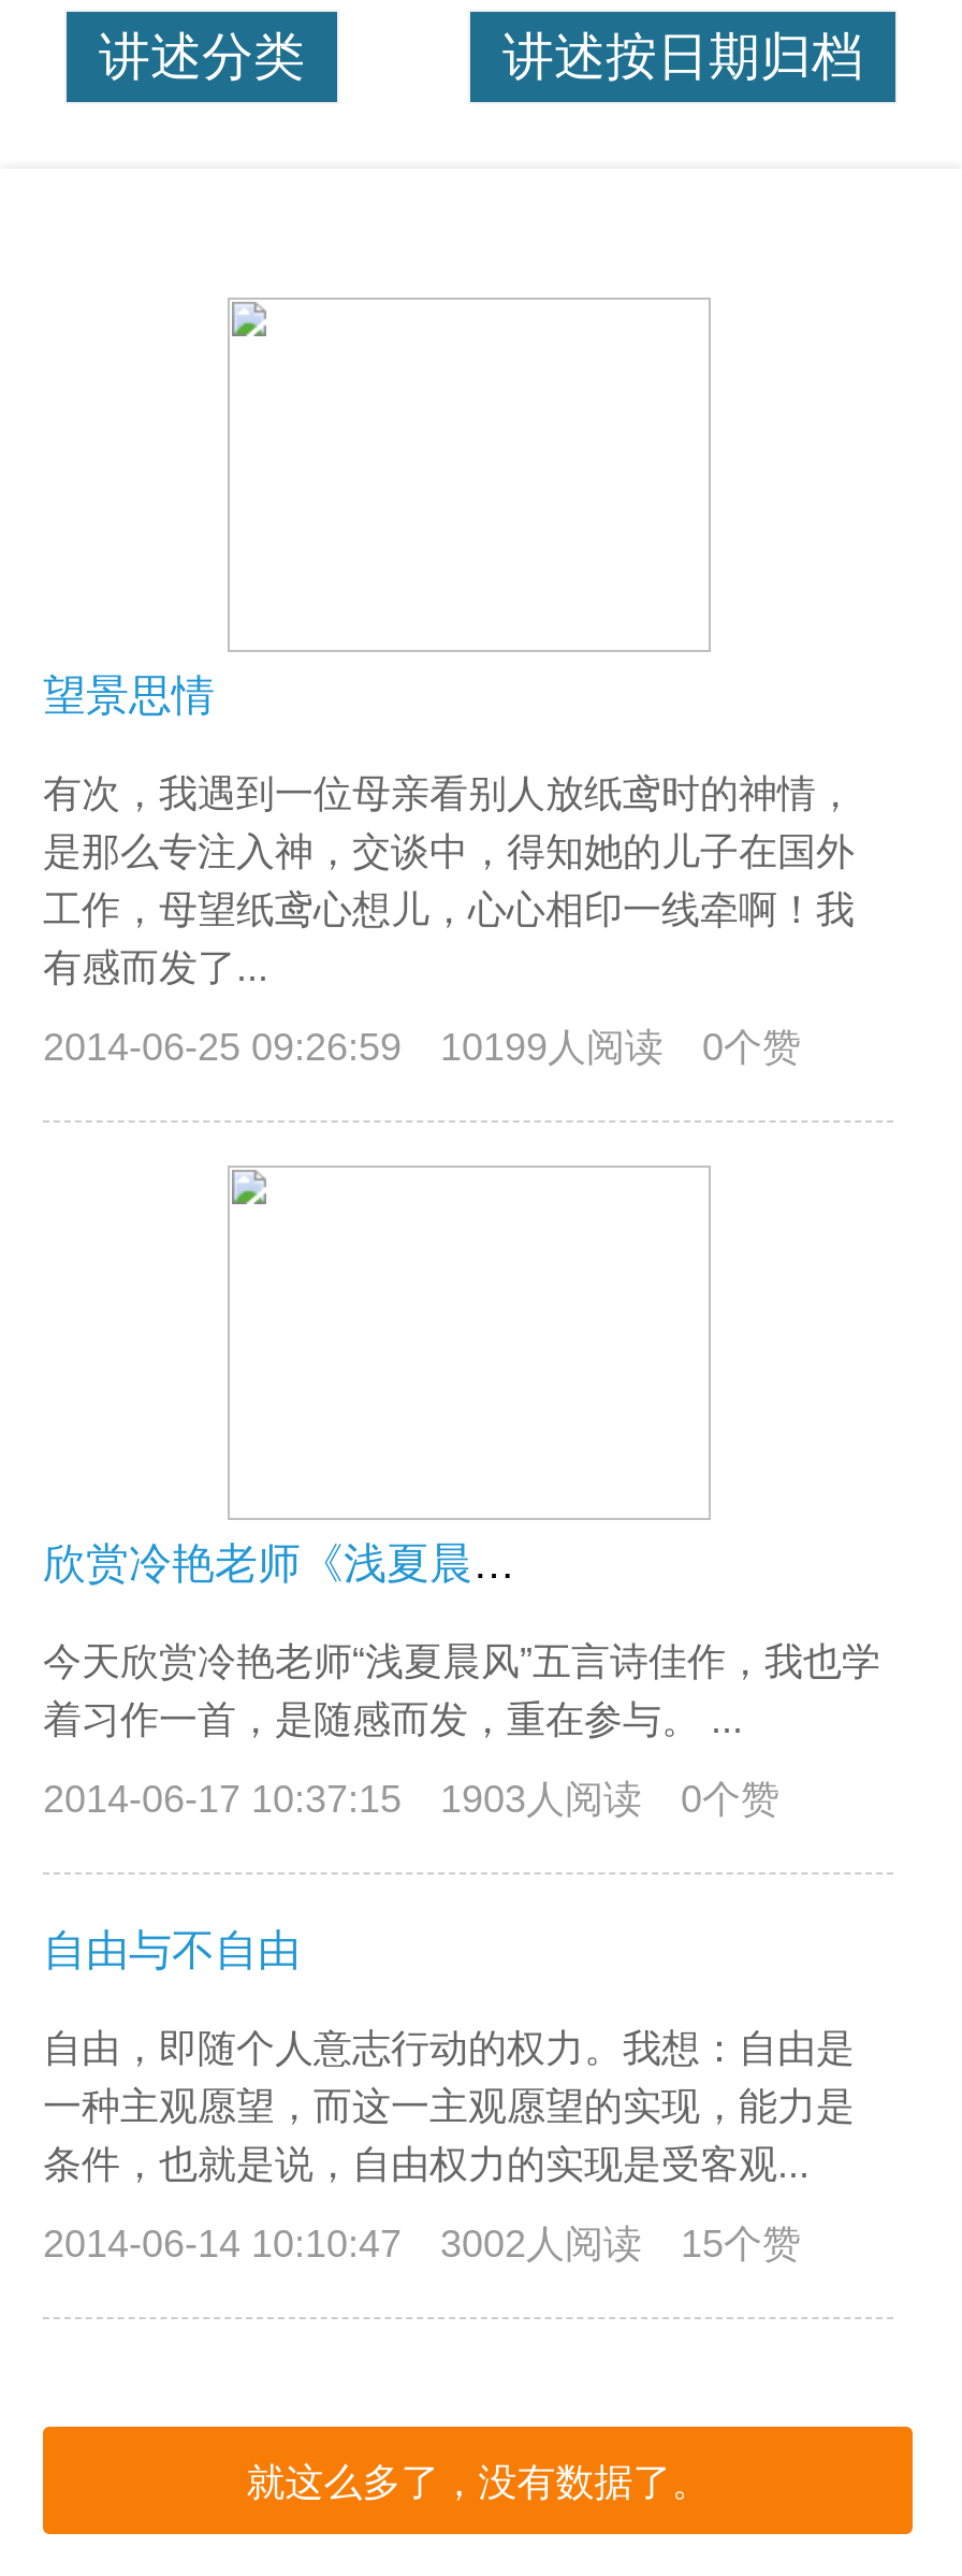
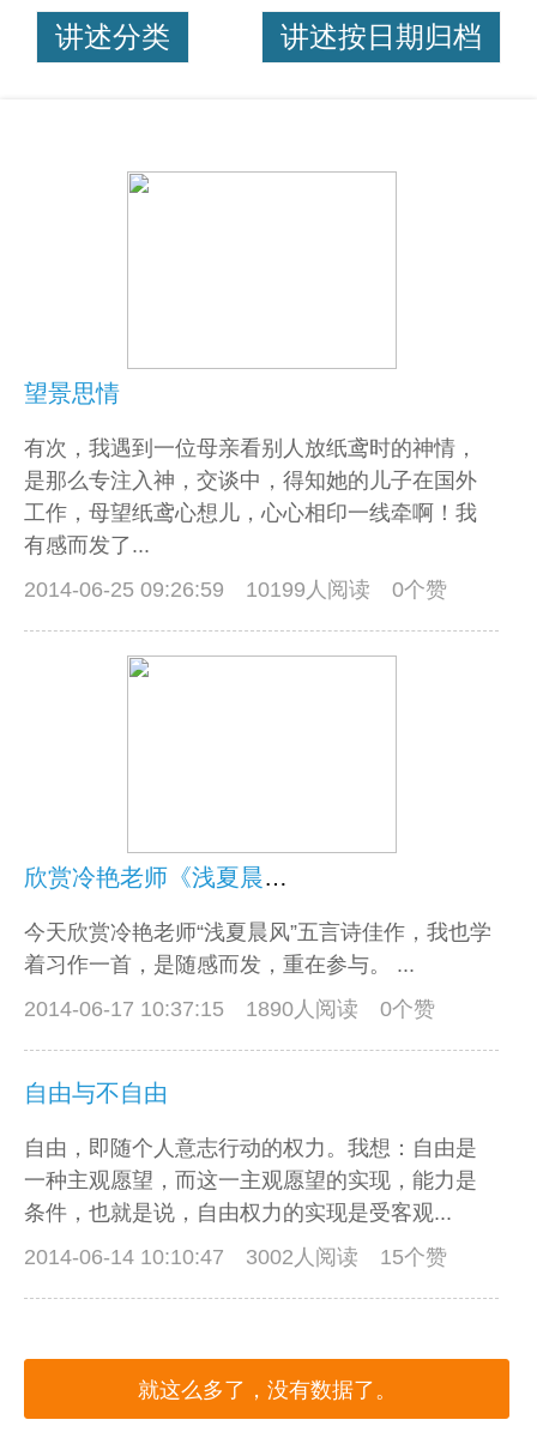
[43,1778,779,1821] 2014-06-17 10:37:15 1903人阅读 0个赞 -> [24,997,435,1021] 2014-06-17 10:37:15 1890人阅读 0个赞

